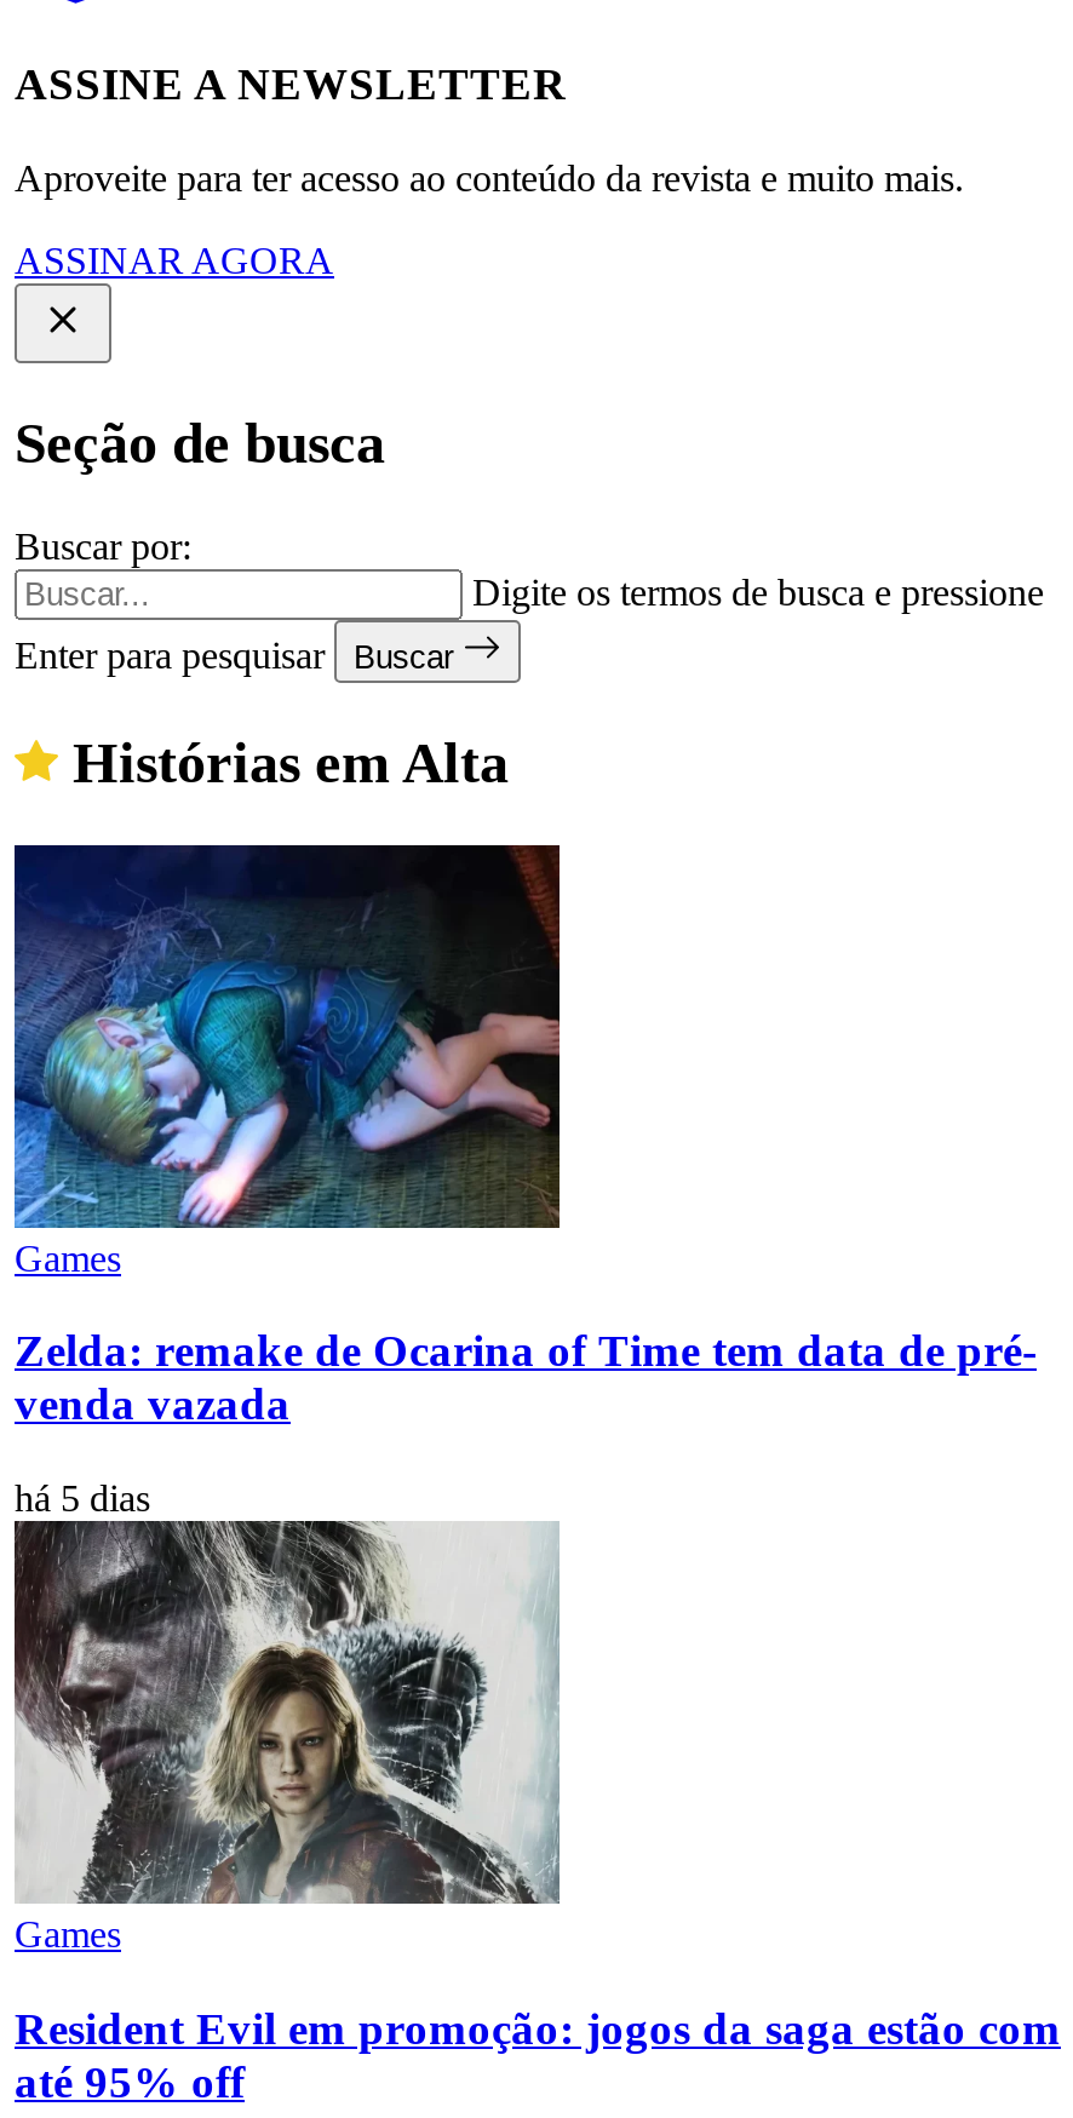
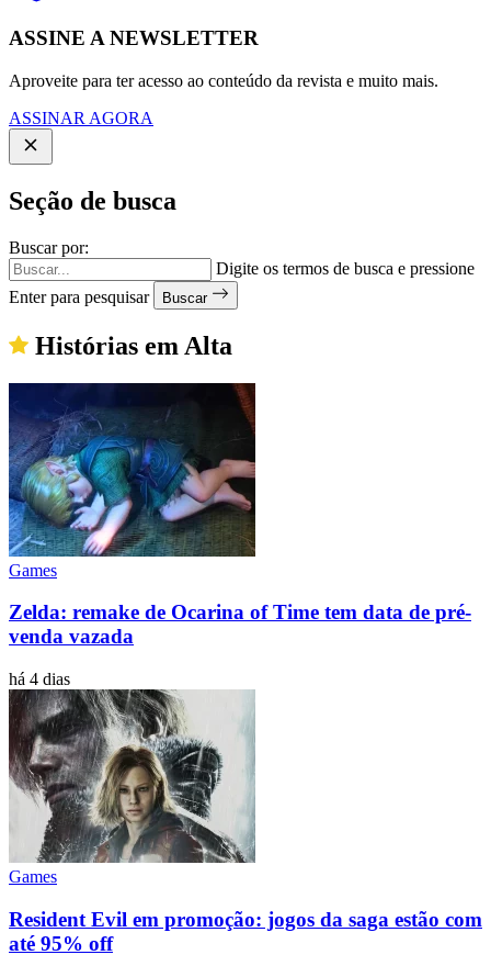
[15,1478,150,1519] há 5 dias -> [9,670,70,688] há 4 dias

